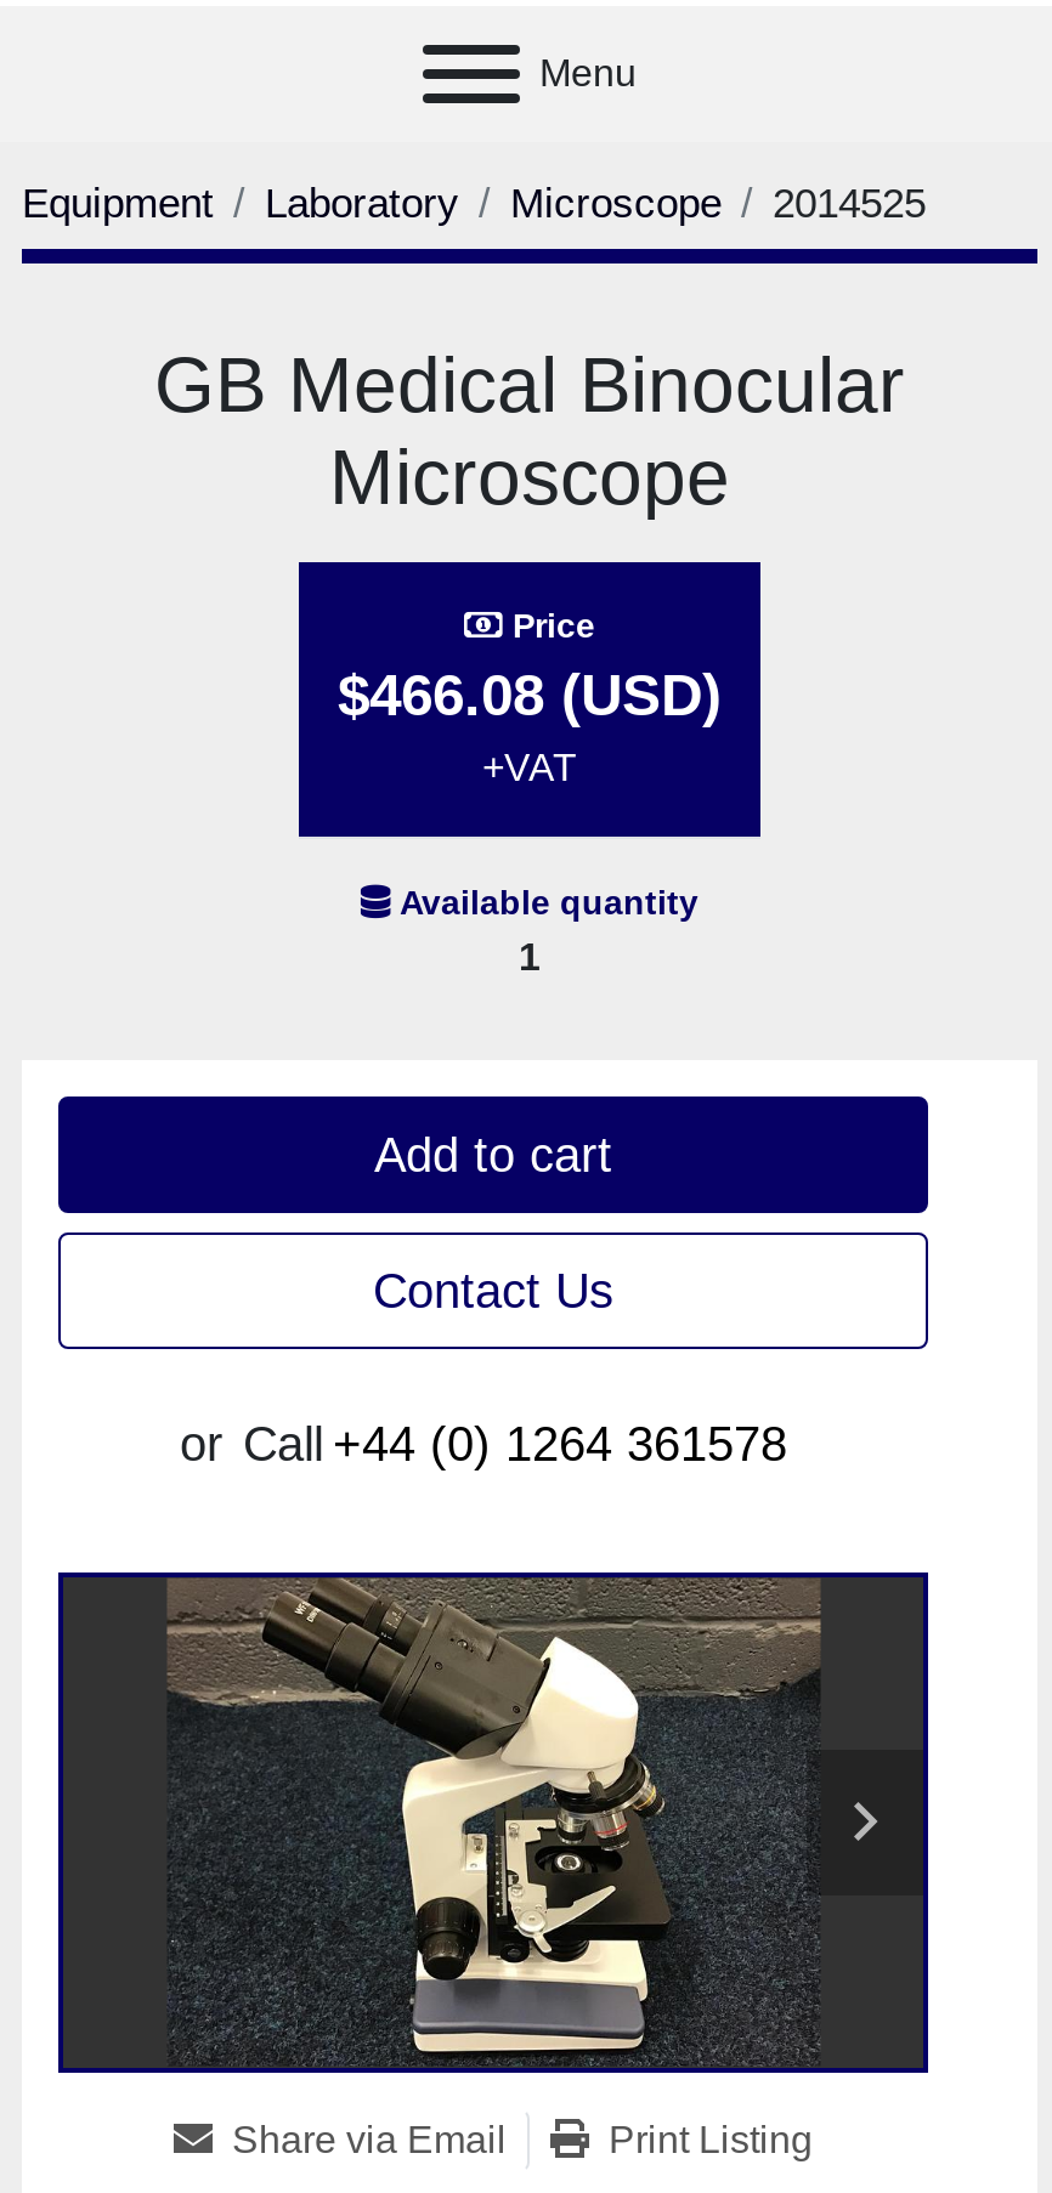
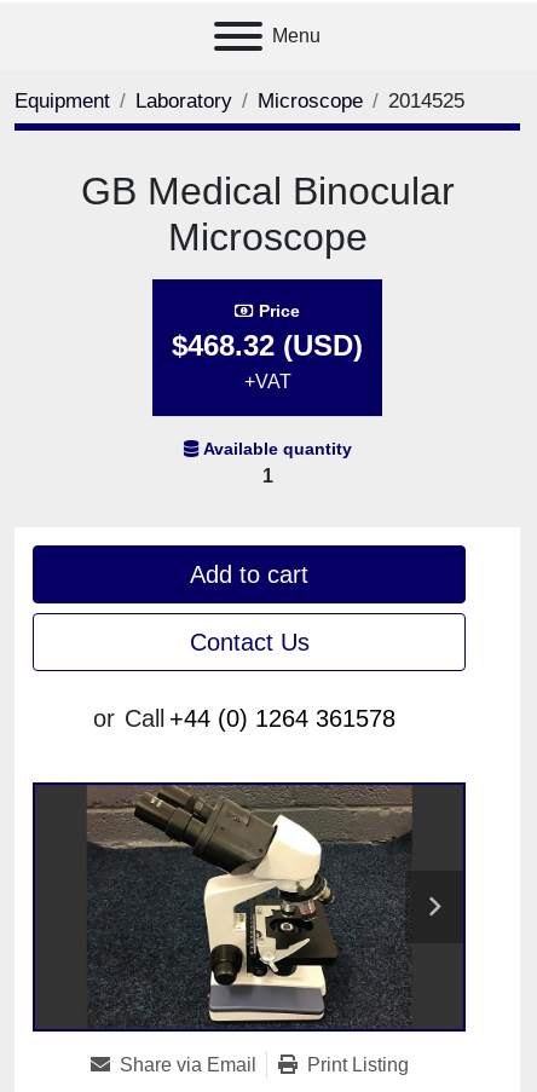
[338,663,722,728] $466.08 (USD) -> [172,329,363,362] $468.32 (USD)

